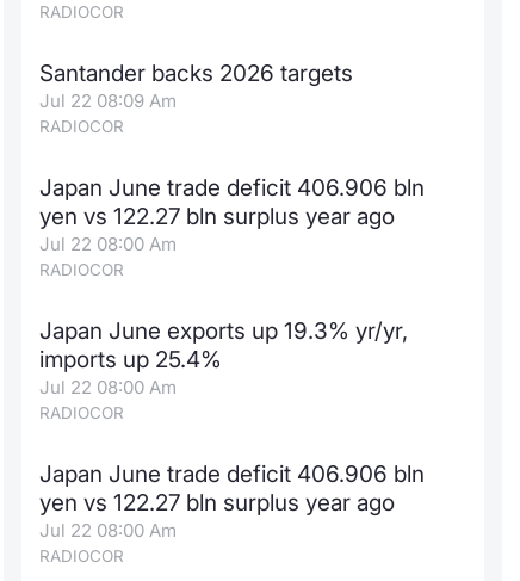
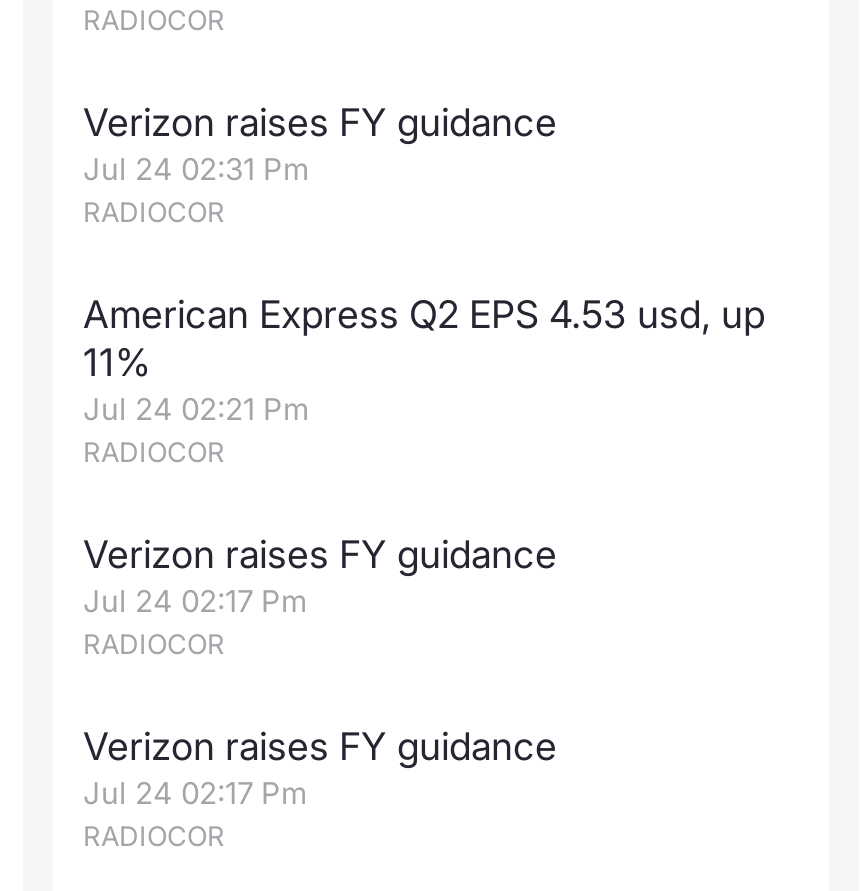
[39,60,353,112] Santander backs 2026 targets | Jul 22 08:09 Am -> [83,100,557,188] Verizon raises FY guidance | Jul 24 02:31 Pm
[39,174,425,255] Japan June trade deficit 406.906 bln | yen vs 122.27 bln surplus year ago | Jul 22 08:00 Am -> [83,292,765,428] American Express Q2 EPS 4.53 usd, up | 11% | Jul 24 02:21 Pm
[39,317,408,398] Japan June exports up 19.3% yr/yr, | imports up 25.4% | Jul 22 08:00 Am -> [83,532,557,620] Verizon raises FY guidance | Jul 24 02:17 Pm
[39,461,425,542] Japan June trade deficit 406.906 bln | yen vs 122.27 bln surplus year ago | Jul 22 08:00 Am -> [83,724,557,812] Verizon raises FY guidance | Jul 24 02:17 Pm

